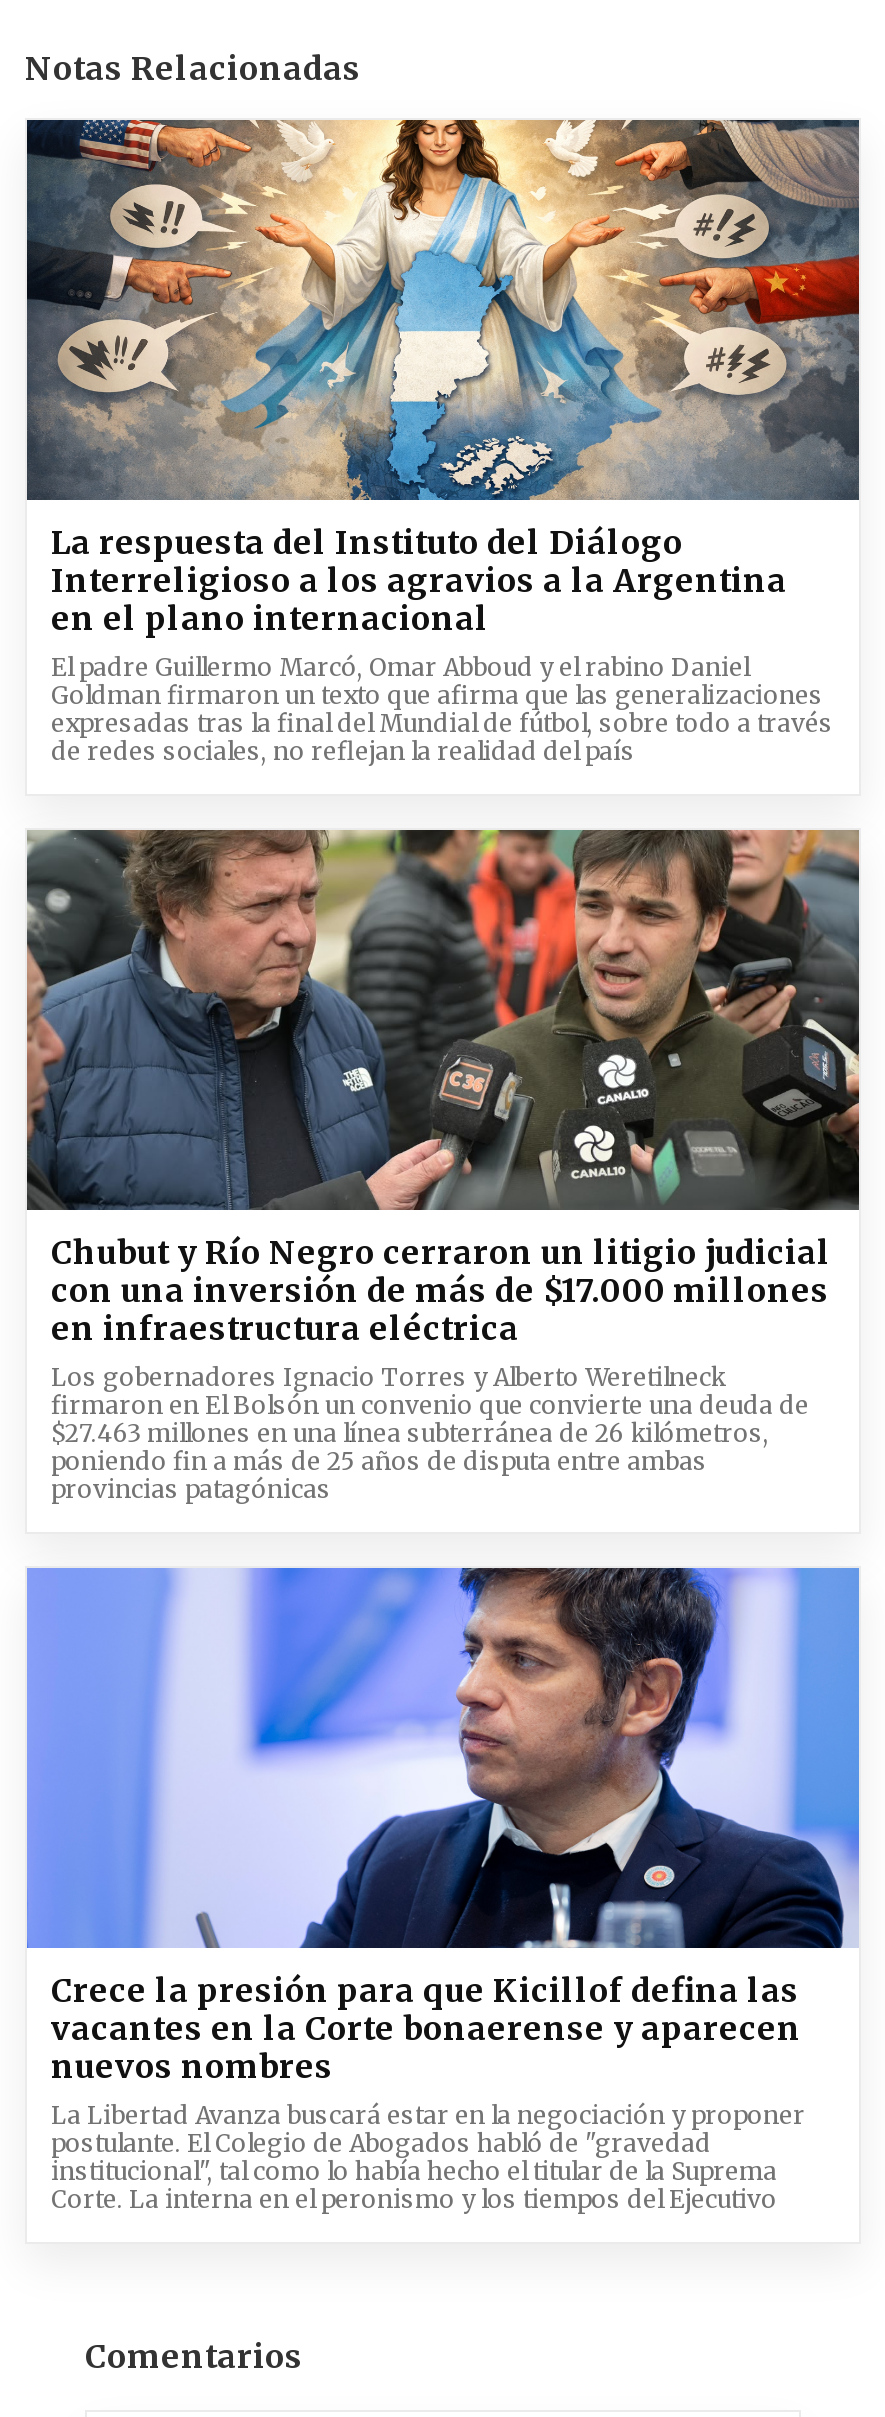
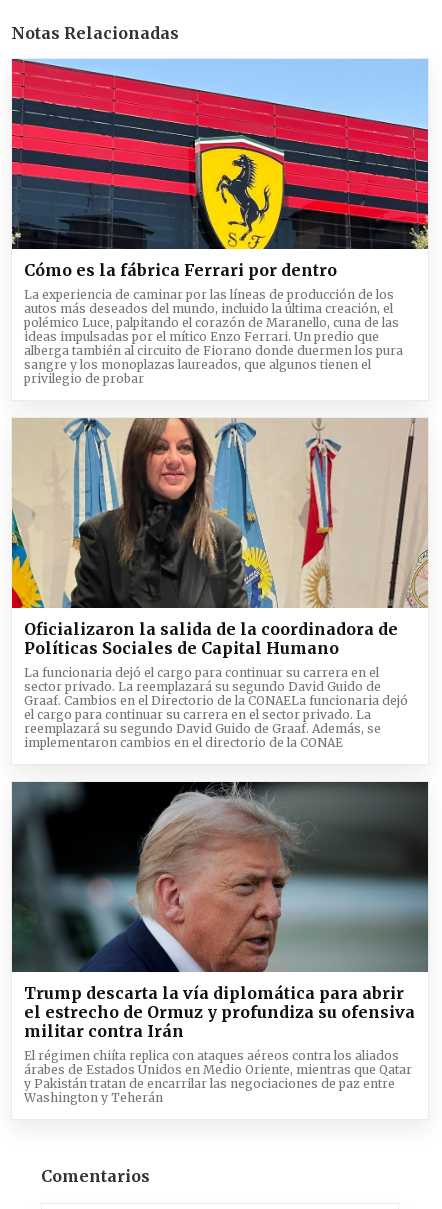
[25,118,861,766] [image] | La respuesta del Instituto del Diálogo | Interreligioso a los agravios a la Argentina | en el plano internacional | El padre Guillermo Marcó, Omar Abboud y el rabino Daniel | Goldman firmaron un texto que afirma que las generalizaciones | expresadas tras la final del Mundial de fútbol, sobre todo a través | de redes sociales, no reflejan la realidad del país -> [11,58,429,386] [image] | Cómo es la fábrica Ferrari por dentro | La experiencia de caminar por las líneas de producción de los | autos más deseados del mundo, incluido la última creación, el | polémico Luce, palpitando el corazón de Maranello, cuna de las | ideas impulsadas por el mítico Enzo Ferrari. Un predio que | alberga también al circuito de Fiorano donde duermen los pura | sangre y los monoplazas laureados, que algunos tienen el | privilegio de probar
[25,828,861,1504] [image] | Chubut y Río Negro cerraron un litigio judicial | con una inversión de más de $17.000 millones | en infraestructura eléctrica | Los gobernadores Ignacio Torres y Alberto Weretilneck | firmaron en El Bolsón un convenio que convierte una deuda de | $27.463 millones en una línea subterránea de 26 kilómetros, | poniendo fin a más de 25 años de disputa entre ambas | provincias patagónicas -> [11,414,429,750] [image] | Oficializaron la salida de la coordinadora de | Políticas Sociales de Capital Humano | La funcionaria dejó el cargo para continuar su carrera en el | sector privado. La reemplazará su segundo David Guido de | Graaf. Cambios en el Directorio de la CONAELa funcionaria dejó | el cargo para continuar su carrera en el sector privado. La | reemplazará su segundo David Guido de Graaf. Además, se | implementaron cambios en el directorio de la CONAE
[25,1566,861,2214] [image] | Crece la presión para que Kicillof defina las | vacantes en la Corte bonaerense y aparecen | nuevos nombres | La Libertad Avanza buscará estar en la negociación y proponer | postulante. El Colegio de Abogados habló de "gravedad | institucional", tal como lo había hecho el titular de la Suprema | Corte. La interna en el peronismo y los tiempos del Ejecutivo -> [11,781,429,1105] [image] | Trump descarta la vía diplomática para abrir | el estrecho de Ormuz y profundiza su ofensiva | militar contra Irán | El régimen chiíta replica con ataques aéreos contra los aliados | árabes de Estados Unidos en Medio Oriente, mientras que Qatar | y Pakistán tratan de encarrilar las negociaciones de paz entre | Washington y Teherán

